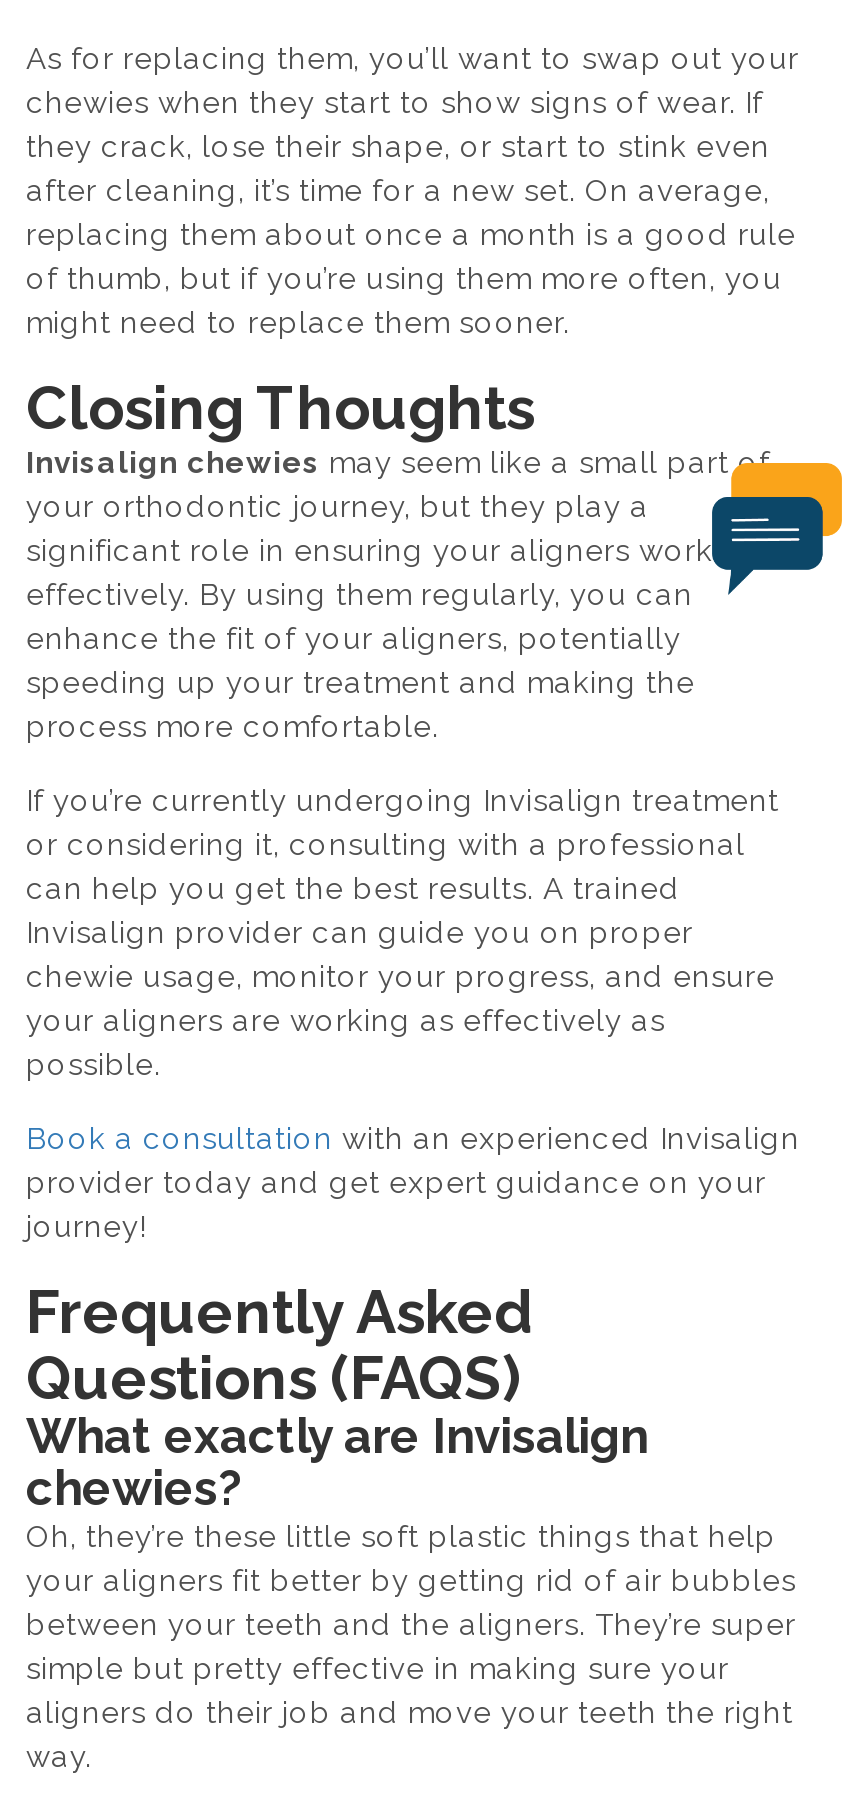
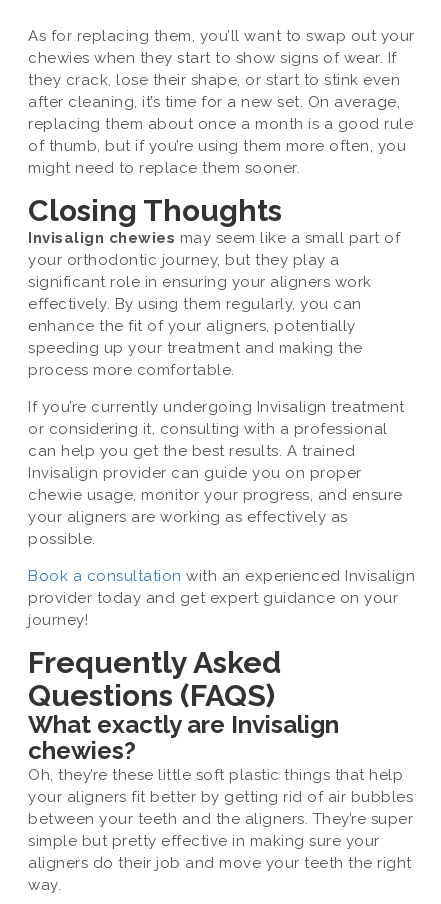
[710,461,844,595] [image] -> none

